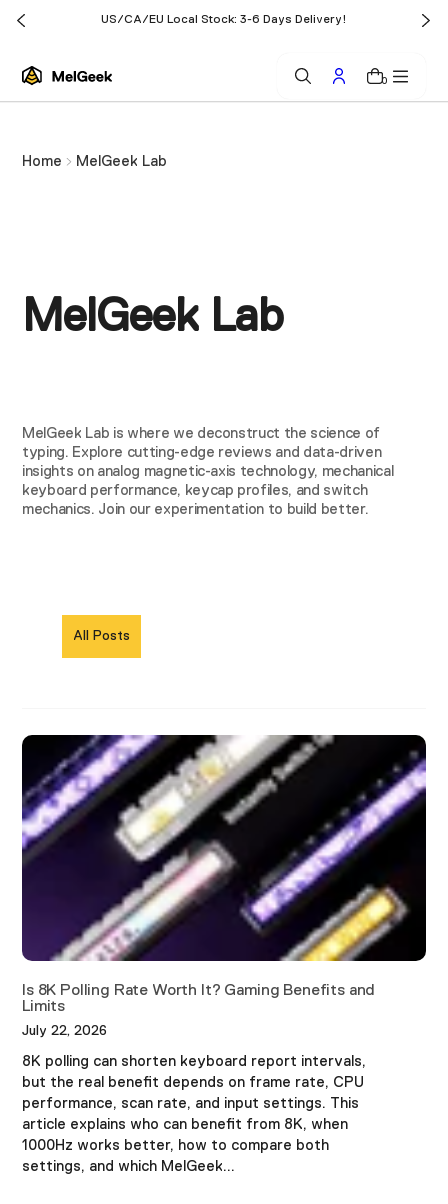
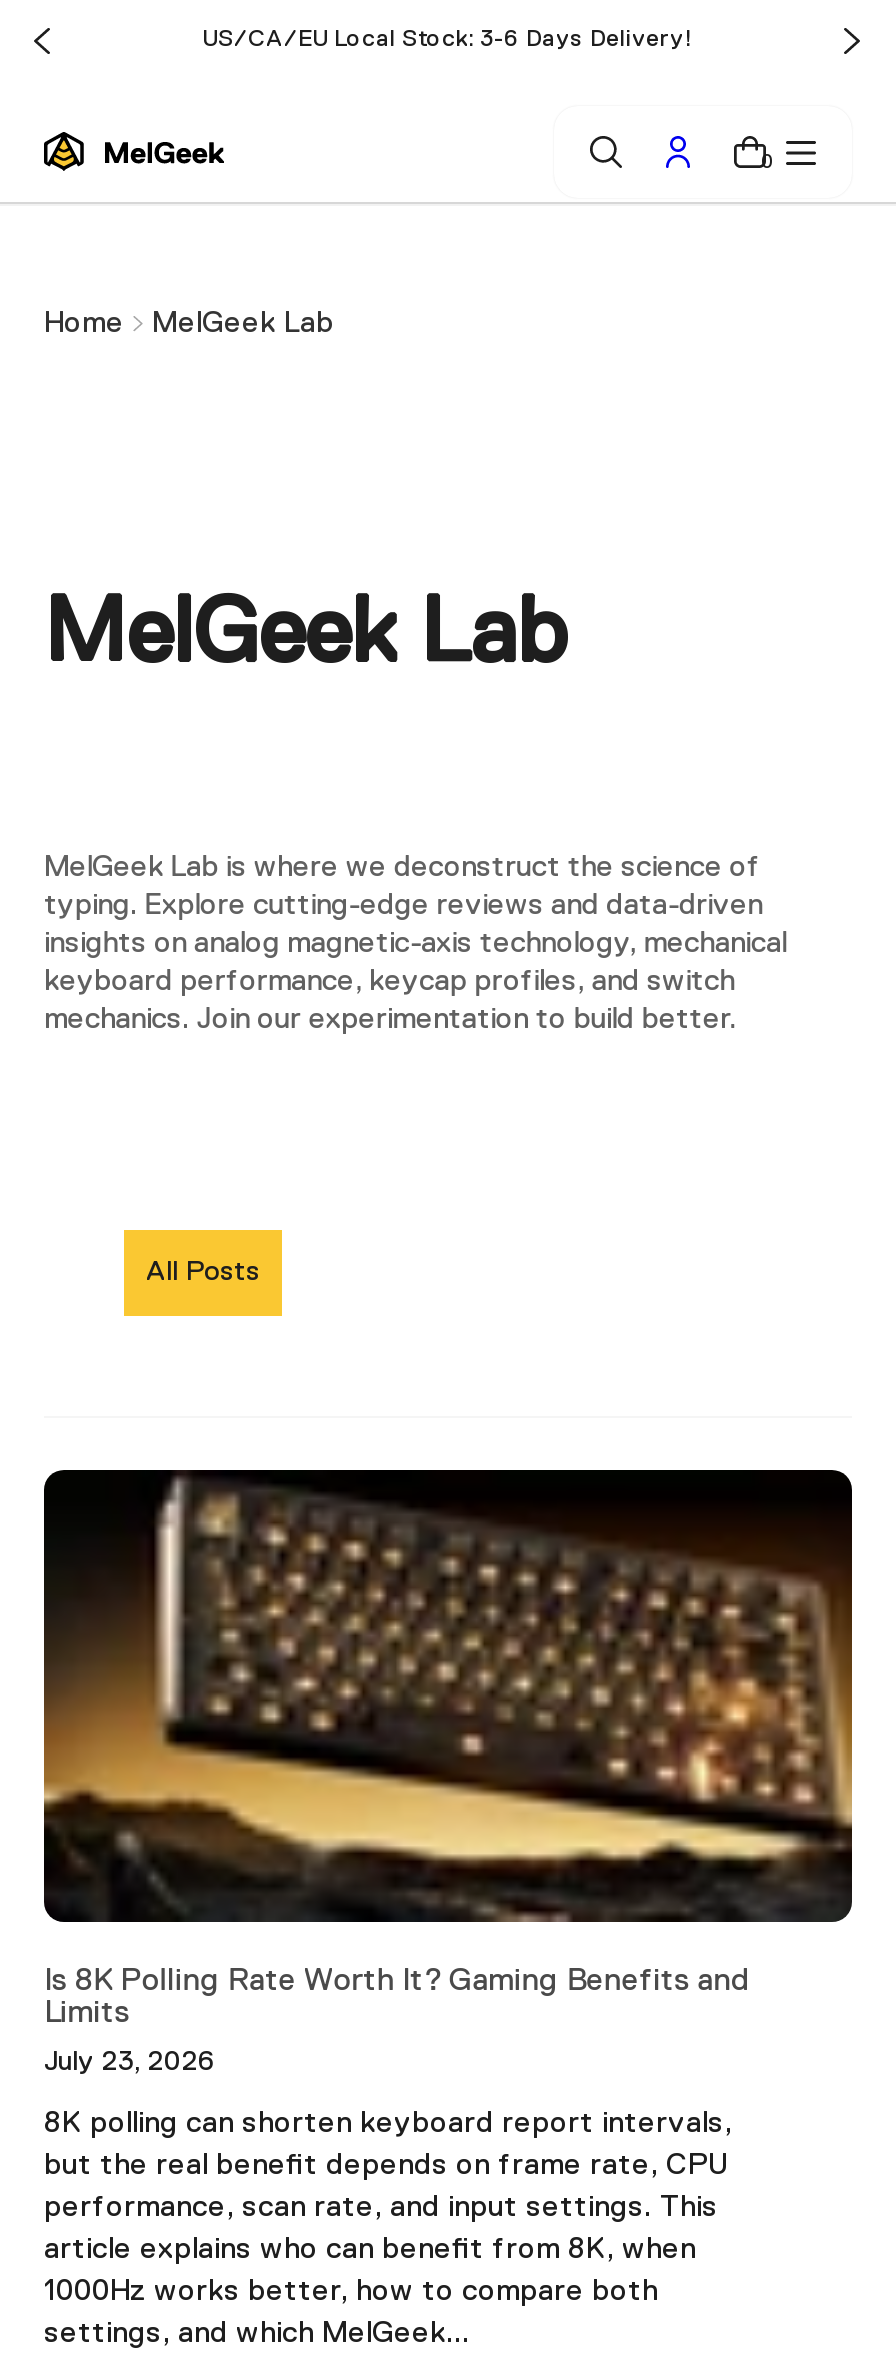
[21,734,427,962] [image] -> [42,1468,854,1924] [image]
[22,1024,107,1038] July 22, 2026 -> [44,2048,214,2076] July 23, 2026

